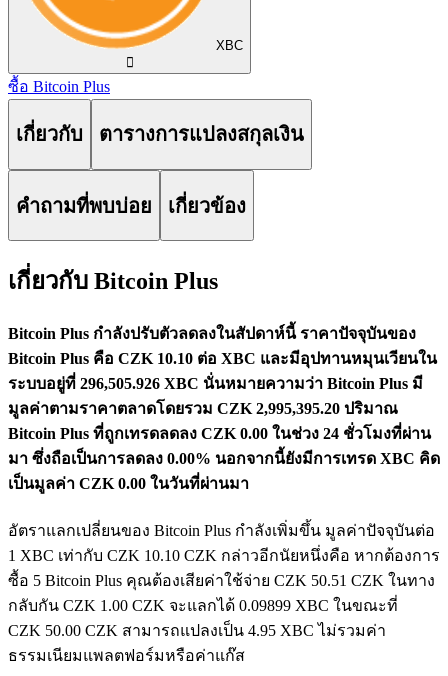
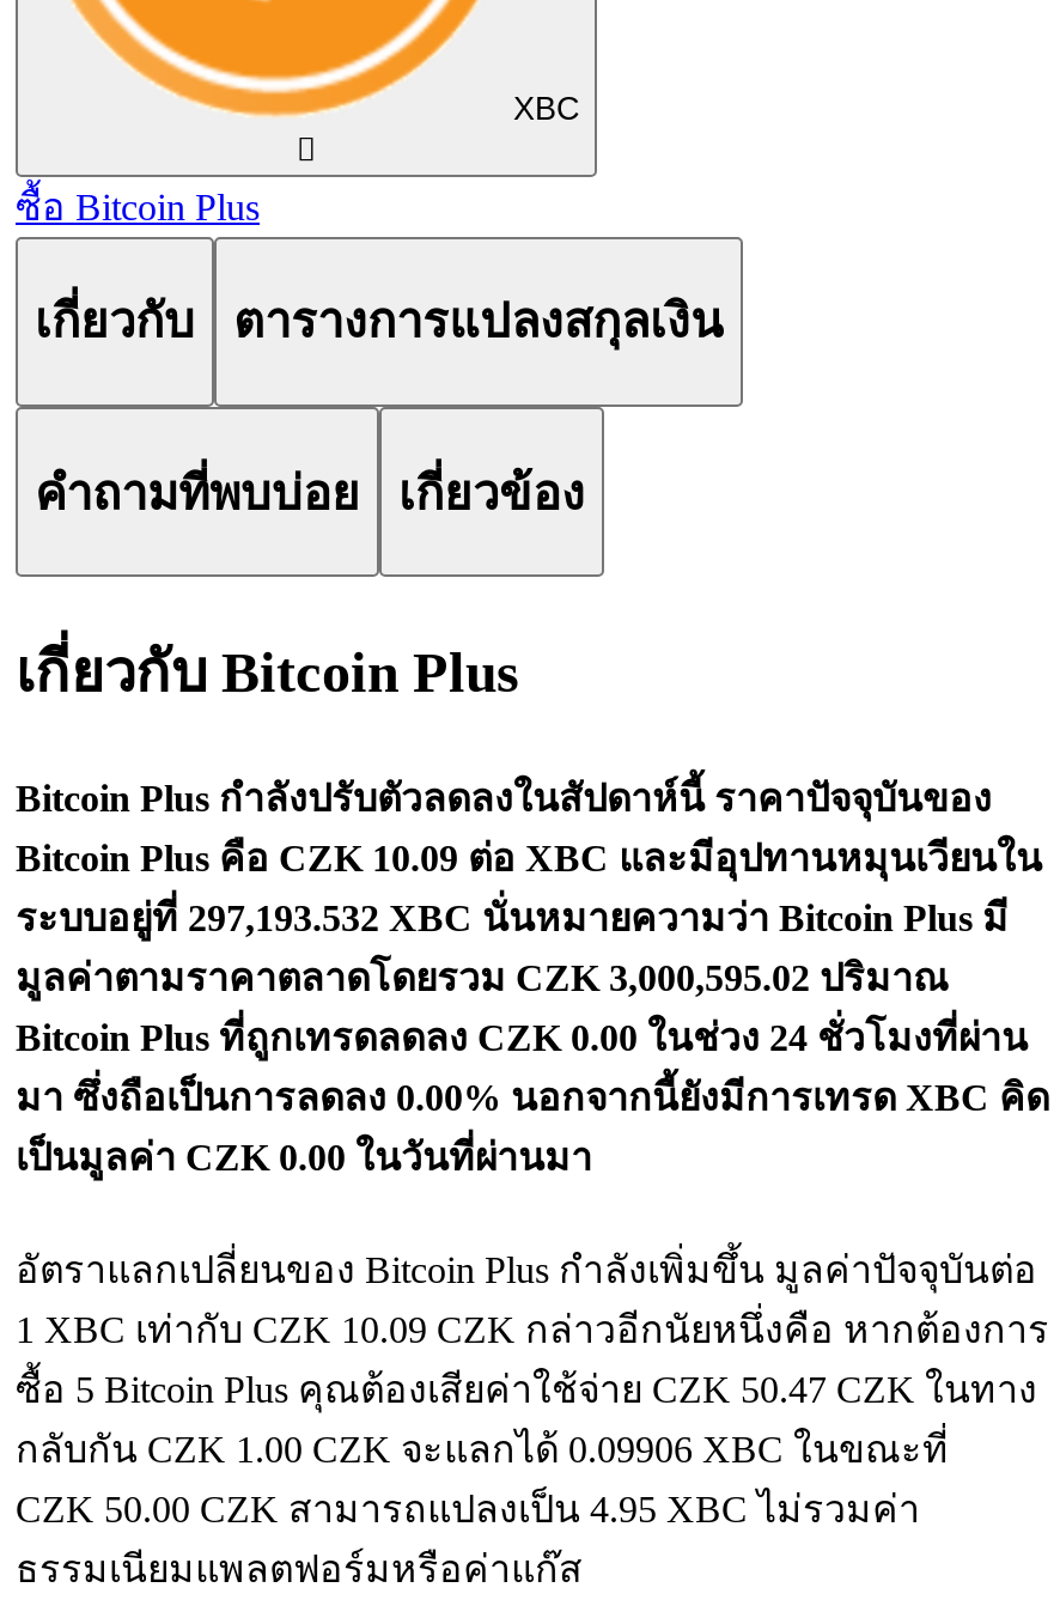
[8,350,437,367] Bitcoin Plus คือ CZK 10.10 ต่อ XBC และมีอุปทานหมุนเวียนใน -> [16,839,1042,879] Bitcoin Plus คือ CZK 10.09 ต่อ XBC และมีอุปทานหมุนเวียนใน
[8,375,423,392] ระบบอยู่ที่ 296,505.926 XBC นั่นหมายความว่า Bitcoin Plus มี -> [16,899,1009,939] ระบบอยู่ที่ 297,193.532 XBC นั่นหมายความว่า Bitcoin Plus มี
[8,400,398,417] มูลค่าตามราคาตลาดโดยรวม CZK 2,995,395.20 ปริมาณ -> [16,958,949,999] มูลค่าตามราคาตลาดโดยรวม CZK 3,000,595.02 ปริมาณ
[8,547,440,564] 1 XBC เท่ากับ CZK 10.10 CZK กล่าวอีกนัยหนึ่งคือ หากต้องการ -> [16,1309,1049,1349] 1 XBC เท่ากับ CZK 10.09 CZK กล่าวอีกนัยหนึ่งคือ หากต้องการ
[8,572,435,589] ซื้อ 5 Bitcoin Plus คุณต้องเสียค่าใช้จ่าย CZK 50.51 CZK ในทาง -> [16,1368,1037,1409] ซื้อ 5 Bitcoin Plus คุณต้องเสียค่าใช้จ่าย CZK 50.47 CZK ในทาง
[8,597,398,614] กลับกัน CZK 1.00 CZK จะแลกได้ 0.09899 XBC ในขณะที่ -> [16,1428,949,1469] กลับกัน CZK 1.00 CZK จะแลกได้ 0.09906 XBC ในขณะที่

